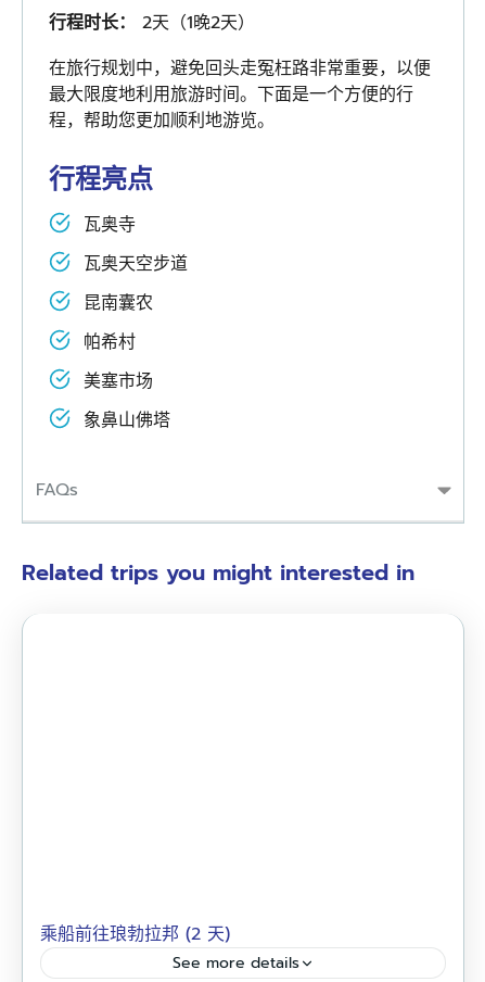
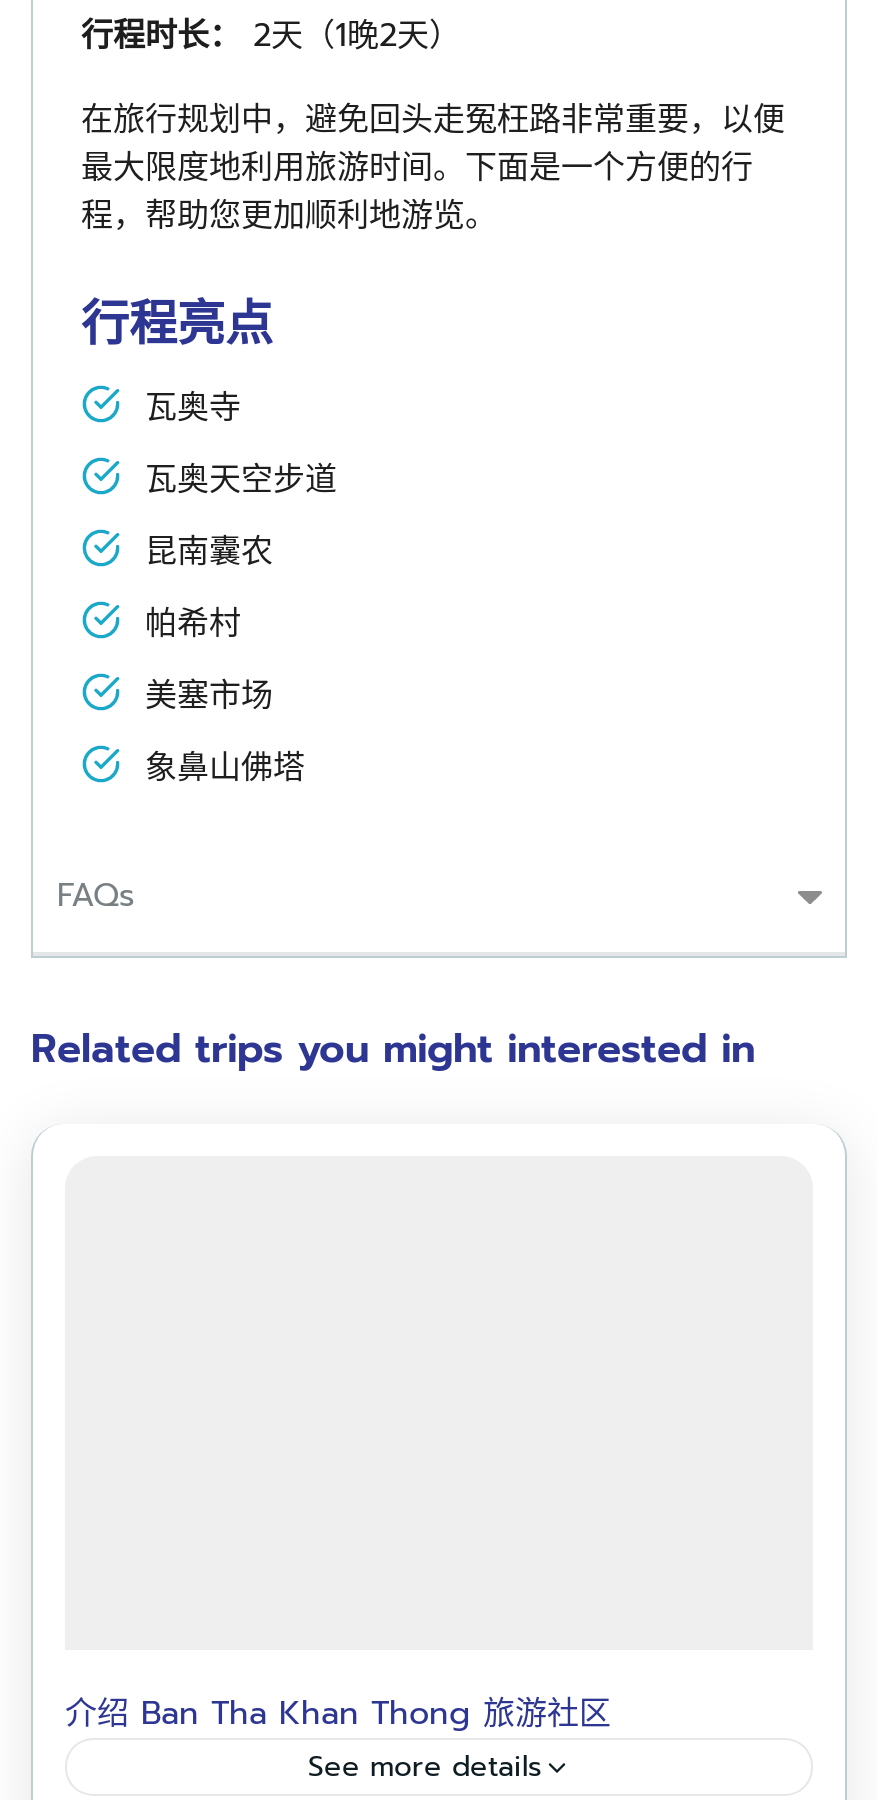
[40,921,230,947] 乘船前往琅勃拉邦 (2 天) -> [65,1690,611,1738] 介绍 Ban Tha Khan Thong 旅游社区

